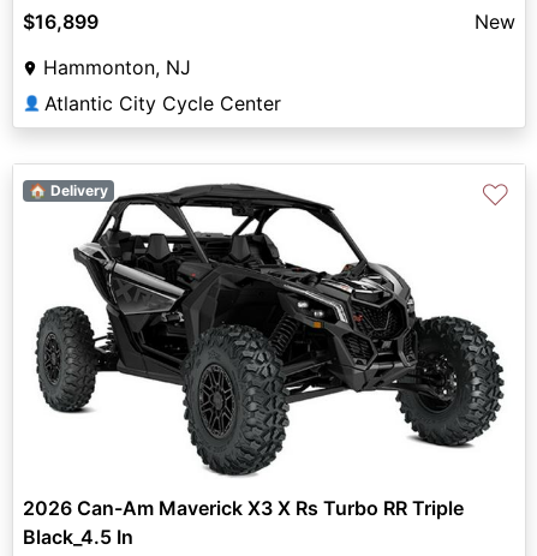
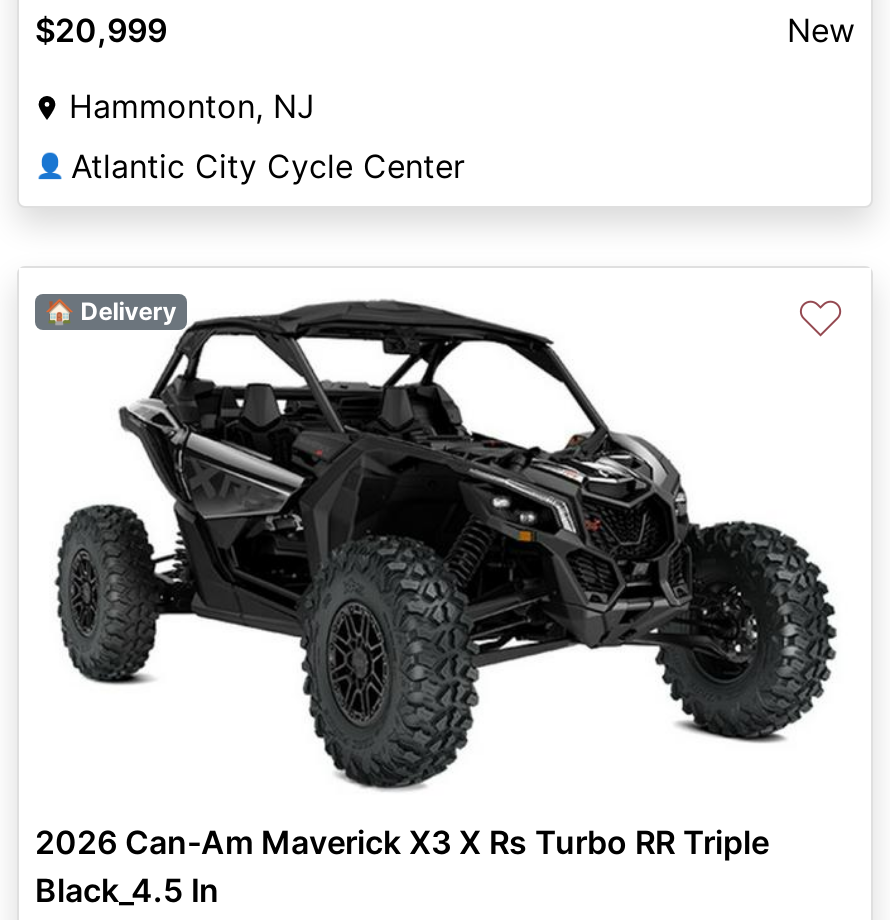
[23,9,99,33] $16,899 -> [35,10,167,50] $20,999

